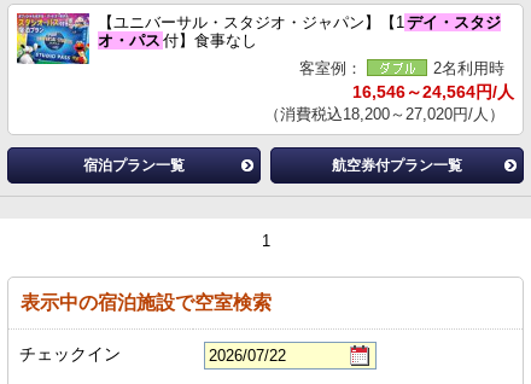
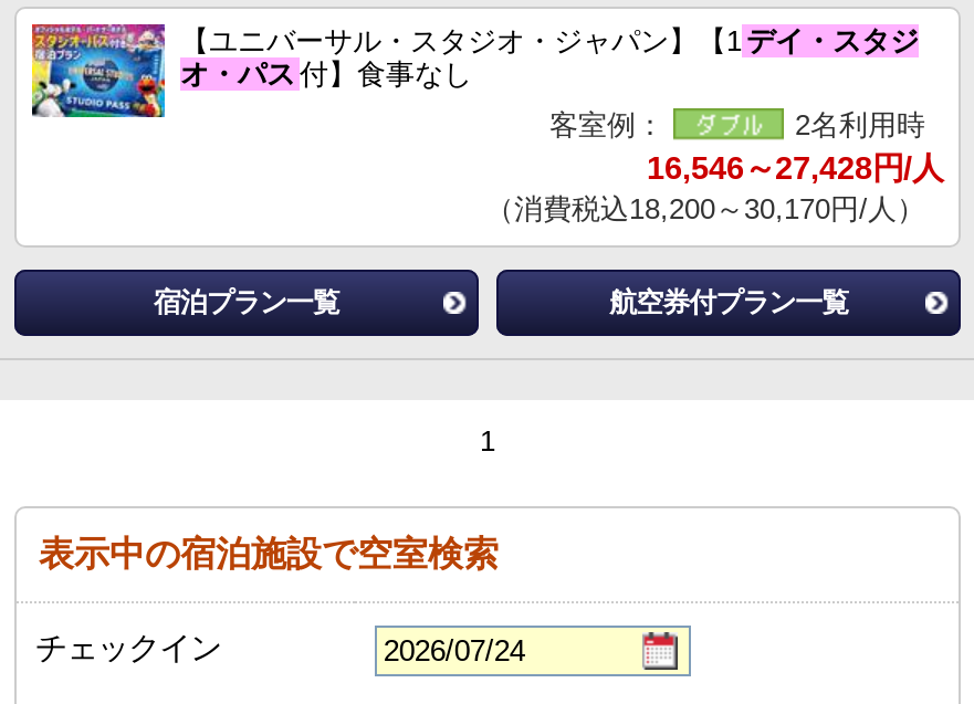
[352,82,514,101] 16,546～24,564円/人 -> [647,150,943,186] 16,546～27,428円/人
[264,105,504,123] （消費税込18,200～27,020円/人） -> [485,192,925,225] （消費税込18,200～30,170円/人）

